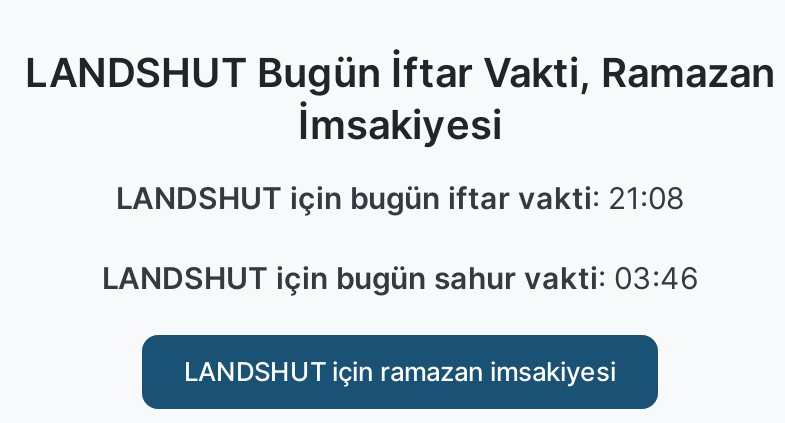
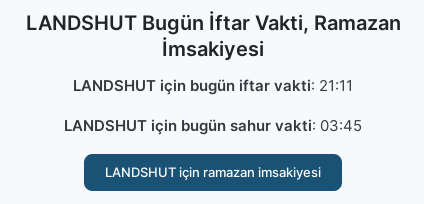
[116,179,684,217] LANDSHUT için bugün iftar vakti: 21:08 -> [73,76,353,95] LANDSHUT için bugün iftar vakti: 21:11
[102,259,698,297] LANDSHUT için bugün sahur vakti: 03:46 -> [64,116,362,135] LANDSHUT için bugün sahur vakti: 03:45

